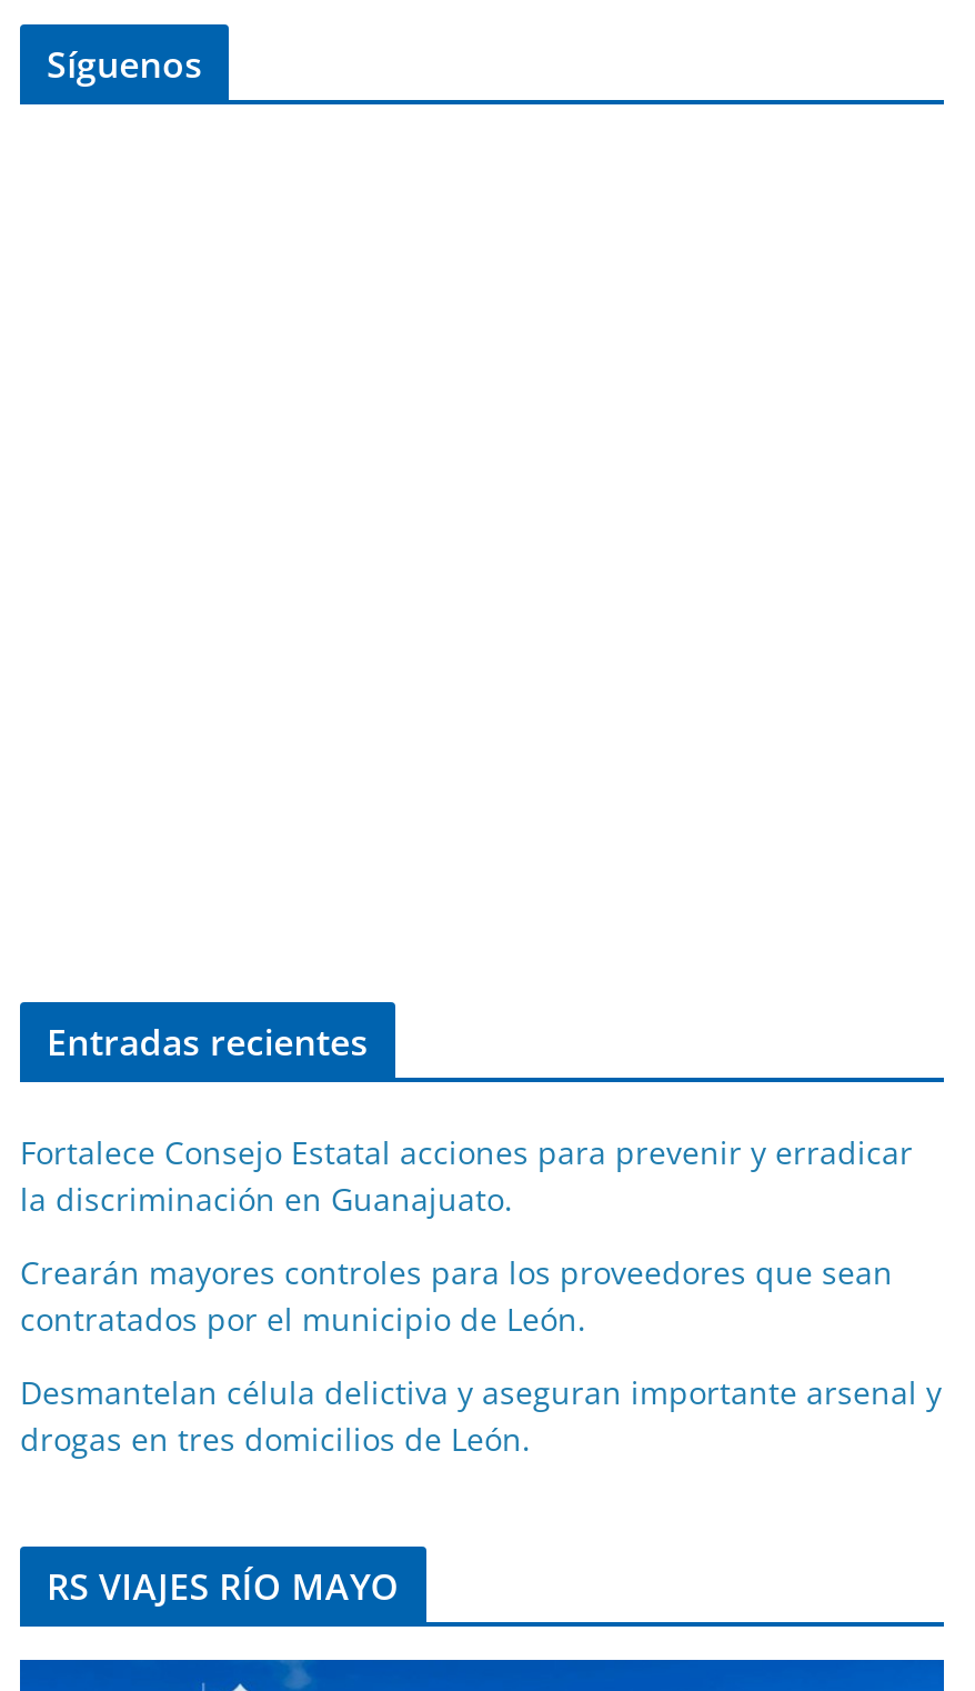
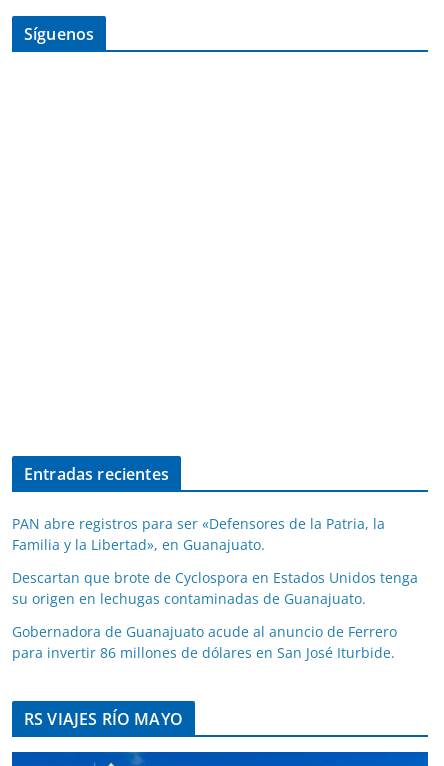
[20,1132,913,1221] Fortalece Consejo Estatal acciones para prevenir y erradicar | la discriminación en Guanajuato. -> [12,514,385,554] PAN abre registros para ser «Defensores de la Patria, la | Familia y la Libertad», en Guanajuato.
[20,1252,893,1341] Crearán mayores controles para los proveedores que sean | contratados por el municipio de León. -> [12,568,418,608] Descartan que brote de Cyclospora en Estados Unidos tenga | su origen en lechugas contaminadas de Guanajuato.
[20,1372,942,1461] Desmantelan célula delictiva y aseguran importante arsenal y | drogas en tres domicilios de León. -> [12,622,397,662] Gobernadora de Guanajuato acude al anuncio de Ferrero | para invertir 86 millones de dólares en San José Iturbide.

